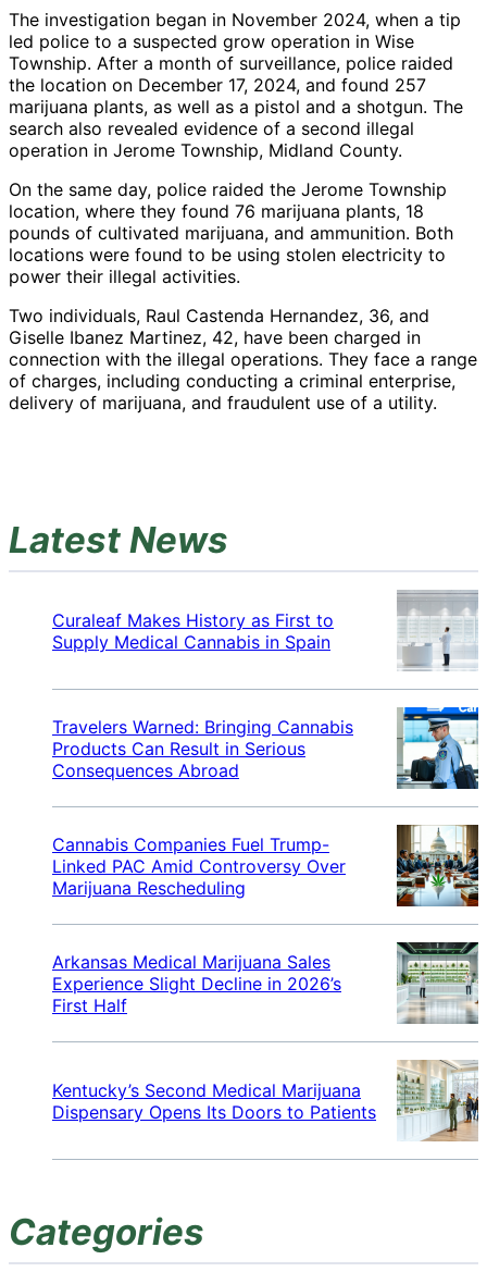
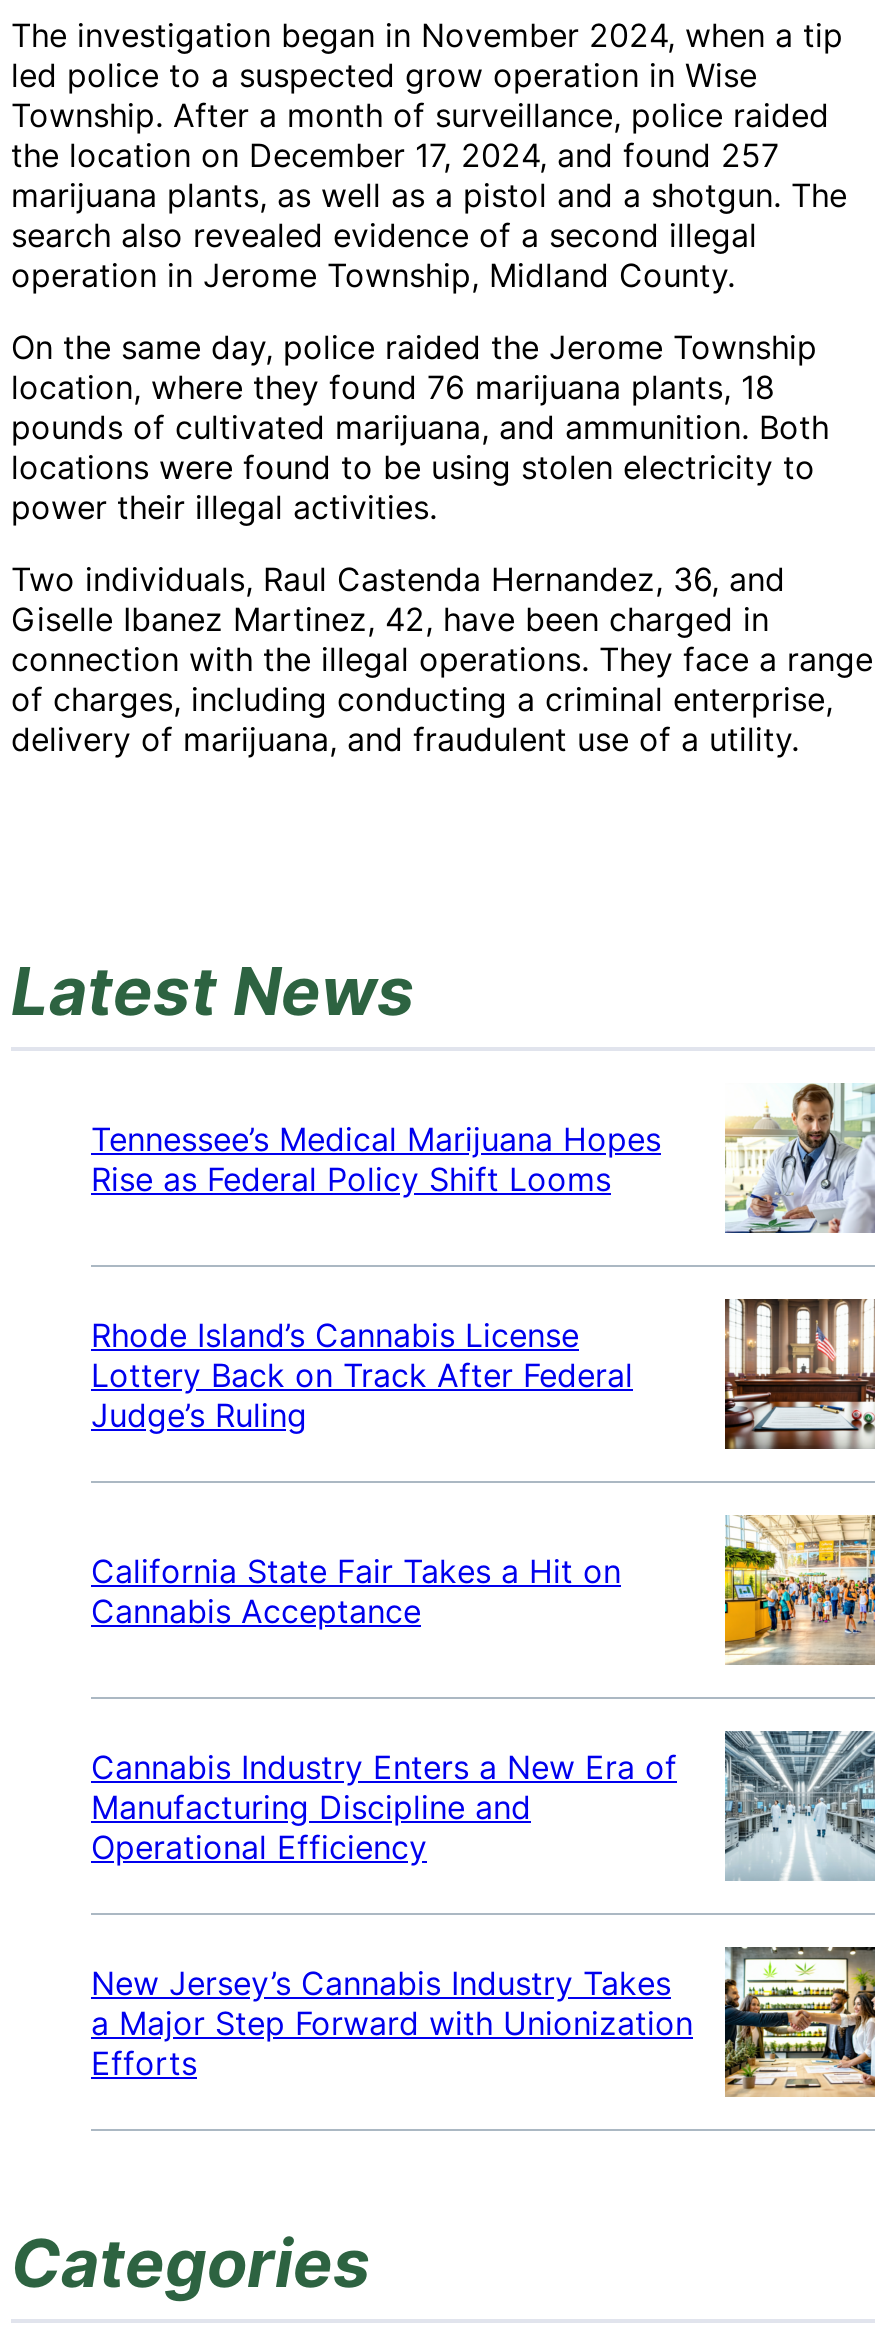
[396,590,478,672] [image] -> [725,1084,875,1236] [image]
[52,609,334,653] Curaleaf Makes History as First to | Supply Medical Cannabis in Spain -> [91,1118,661,1198] Tennessee’s Medical Marijuana Hopes | Rise as Federal Policy Shift Looms
[396,706,479,790] [image] -> [723,1296,877,1452] [image]
[52,716,353,781] Travelers Warned: Bringing Cannabis | Products Can Result in Serious | Consequences Abroad -> [91,1314,633,1434] Rhode Island’s Cannabis License | Lottery Back on Track After Federal | Judge’s Ruling
[396,824,479,907] [image] -> [723,1514,877,1666] [image]
[52,833,346,899] Cannabis Companies Fuel Trump- | Linked PAC Amid Controversy Over | Marijuana Rescheduling -> [91,1550,621,1630] California State Fair Takes a Hit on | Cannabis Acceptance
[397,941,479,1024] [image] -> [725,1728,877,1880] [image]
[52,951,341,1016] Arkansas Medical Marijuana Sales | Experience Slight Decline in 2026’s | First Half -> [91,1746,677,1866] Cannabis Industry Enters a New Era of | Manufacturing Discipline and | Operational Efficiency
[52,1060,479,1141] [image] | Kentucky’s Second Medical Marijuana | Dispensary Opens Its Doors to Patients -> [91,1946,877,2098] [image] | New Jersey’s Cannabis Industry Takes | a Major Step Forward with Unionization | Efforts

